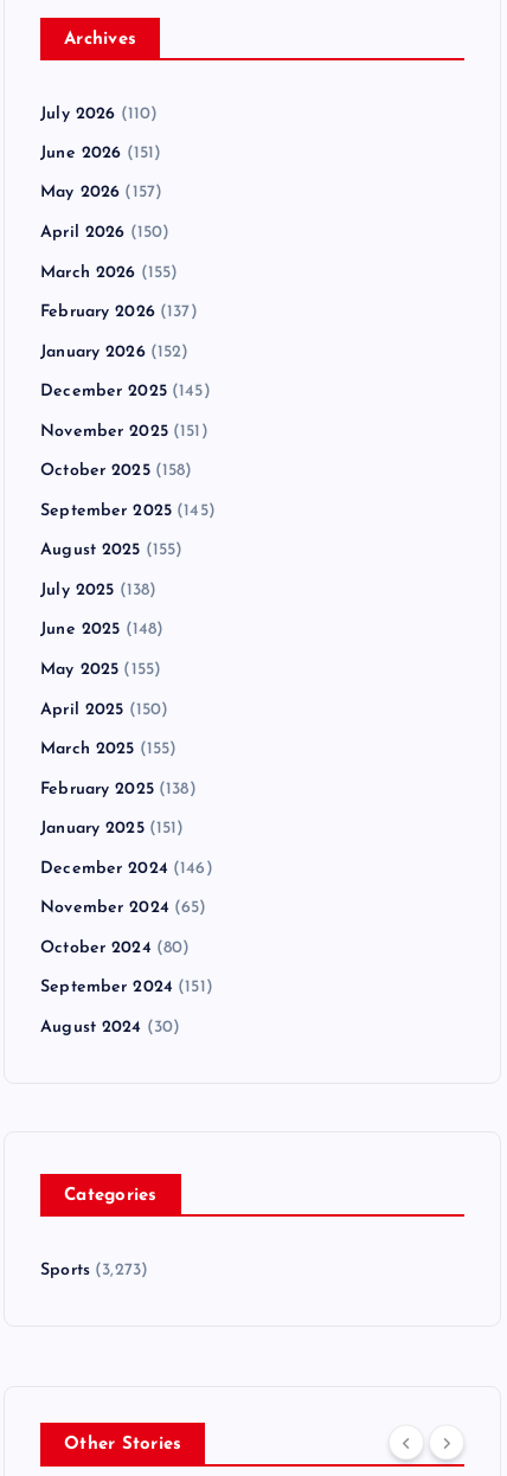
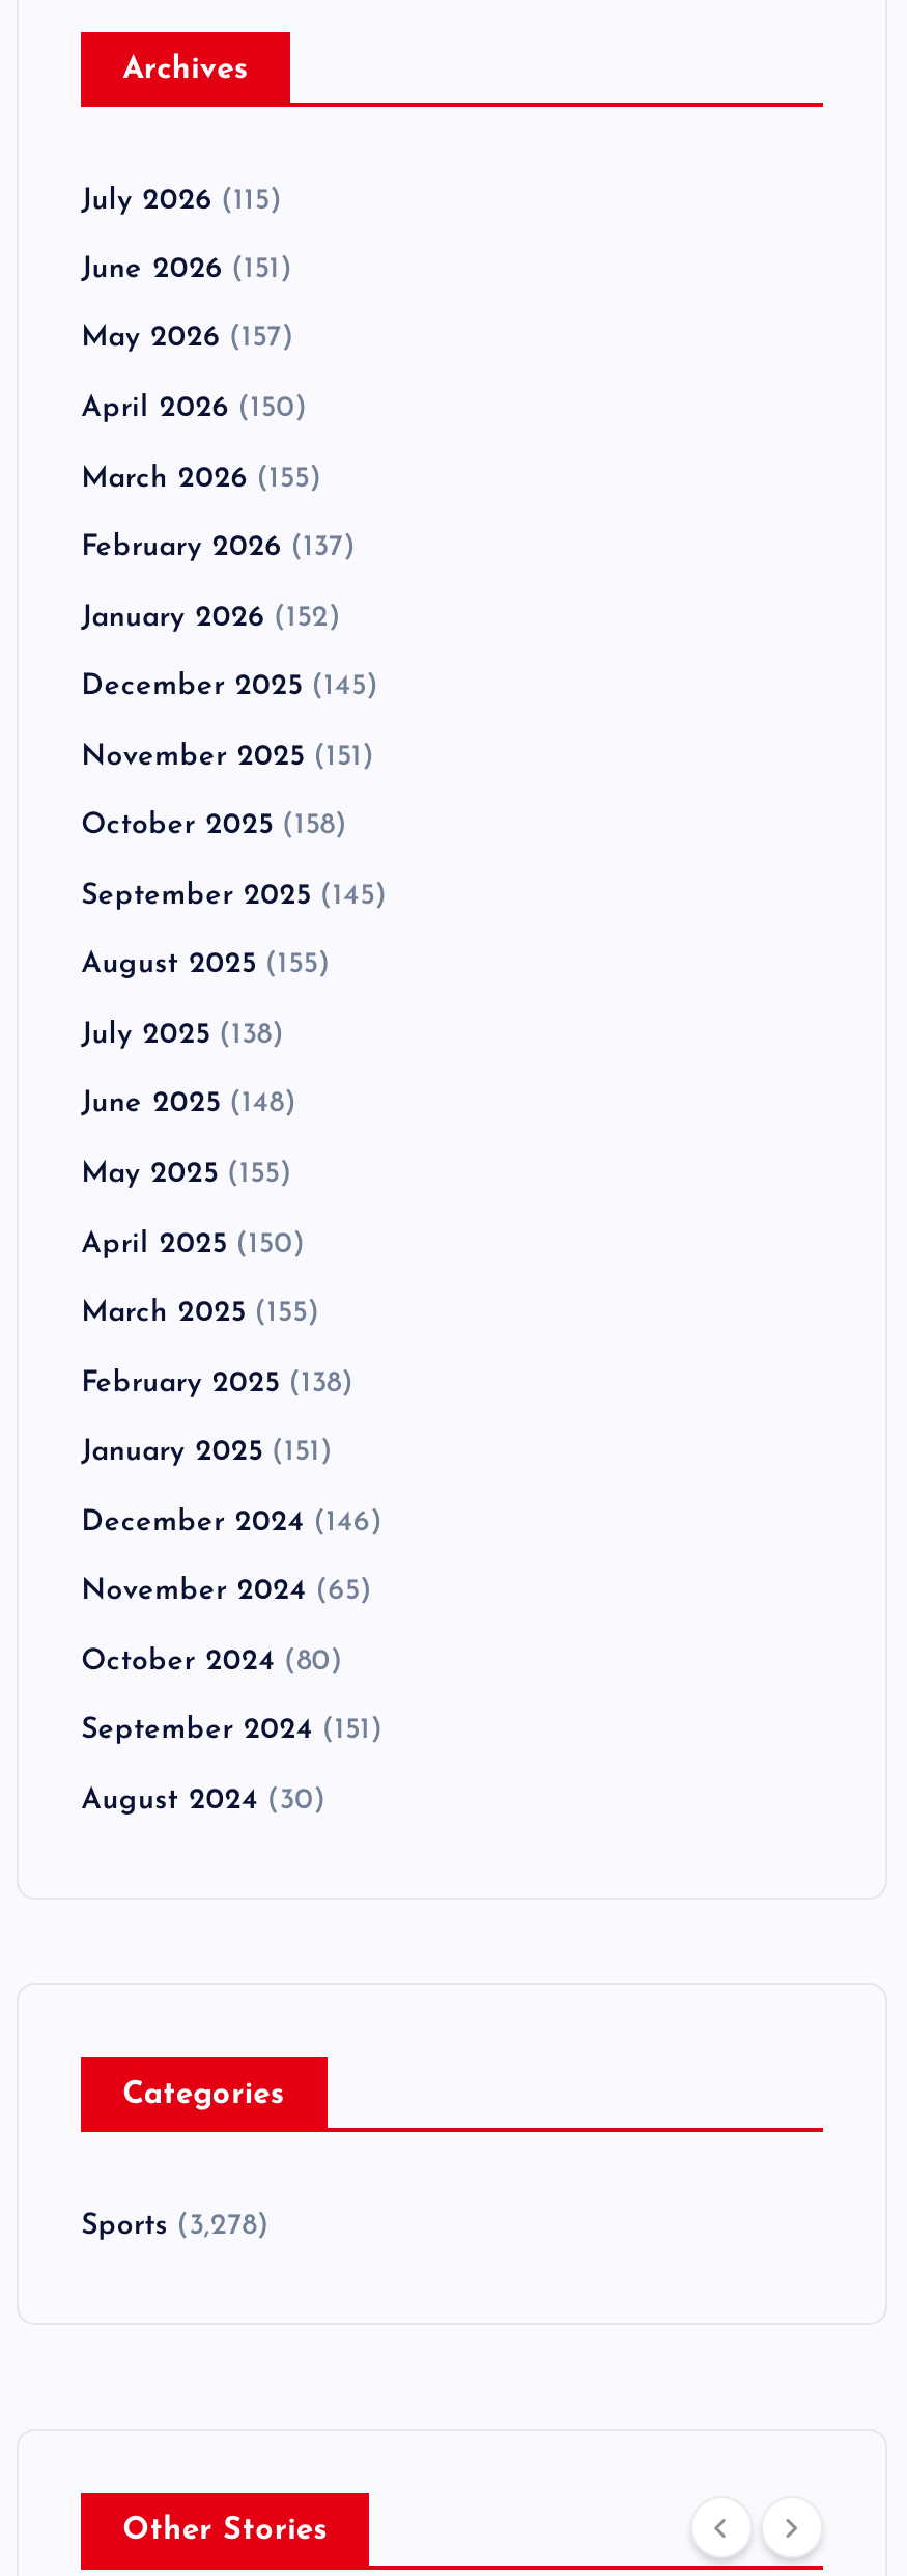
[40,105,158,123] July 2026 (110) -> [81,185,282,216] July 2026 (115)
[40,1262,148,1280] Sports (3,273) -> [81,2211,270,2242] Sports (3,278)

